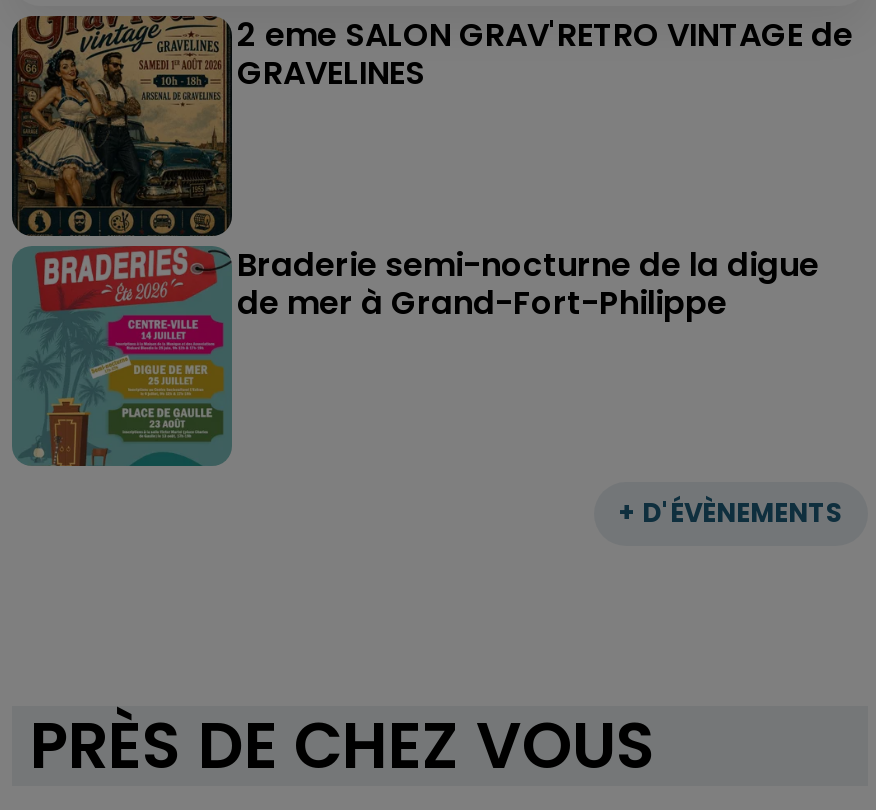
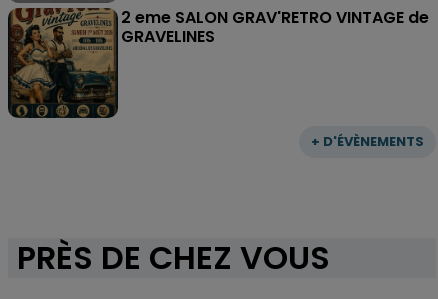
[14,242,819,468] [image] | Braderie semi-nocturne de la digue | de mer à Grand-Fort-Philippe -> none

